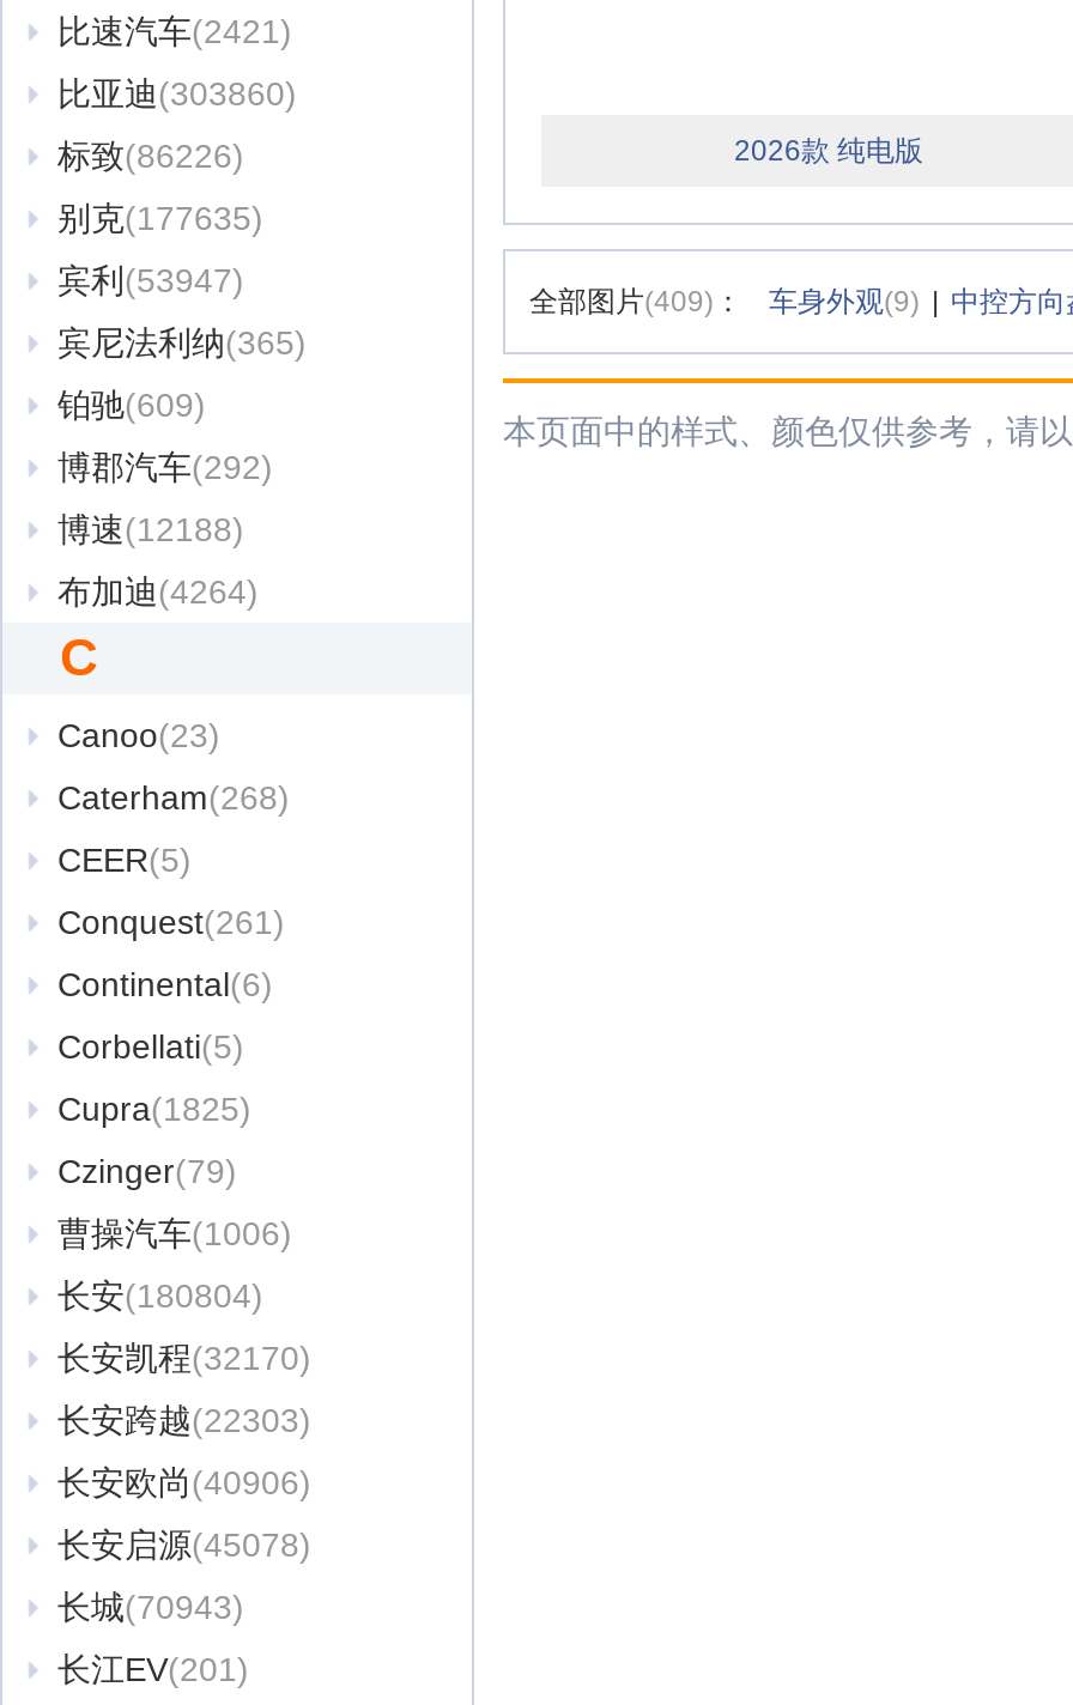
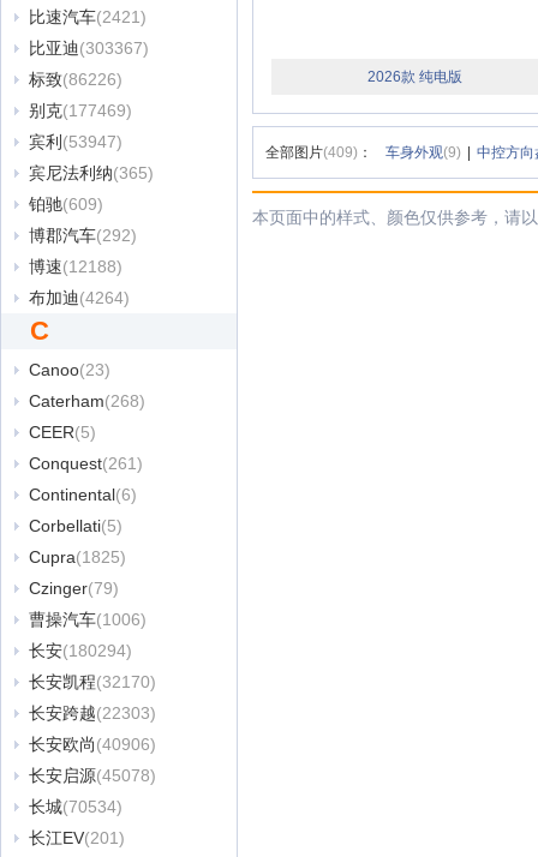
[57,74,297,113] 比亚迪(303860) -> [29,38,149,58] 比亚迪(303367)
[57,199,263,237] 别克(177635) -> [29,101,132,120] 别克(177469)
[57,1276,263,1315] 长安(180804) -> [29,641,132,660] 长安(180294)
[57,1588,244,1626] 长城(70943) -> [29,797,122,816] 长城(70534)

